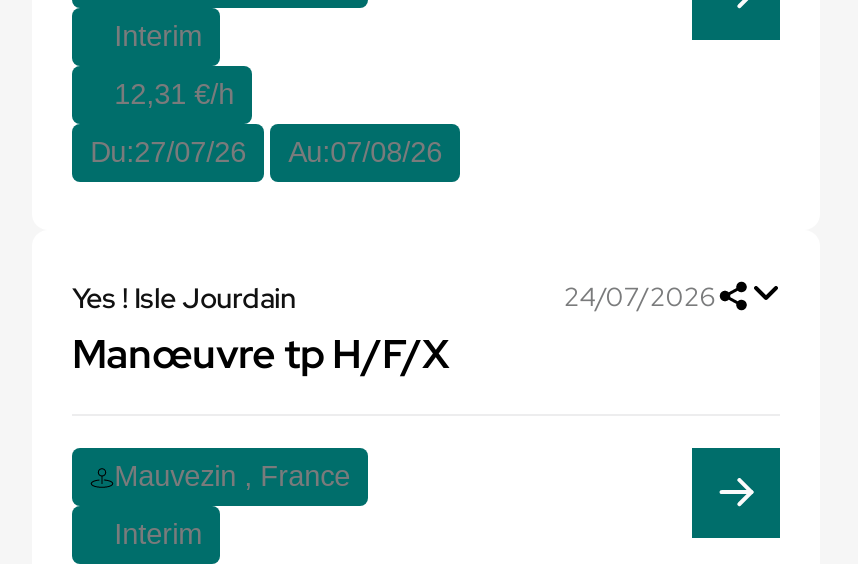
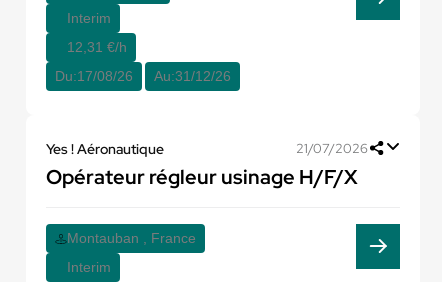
[90,136,442,168] Du:27/07/26 | Au:07/08/26 -> [55,68,231,84] Du:17/08/26 | Au:31/12/26
[72,280,716,380] Yes ! Isle Jourdain | 24/07/2026 | Manœuvre tp H/F/X -> [46,140,368,190] Yes ! Aéronautique | 21/07/2026 | Opérateur régleur usinage H/F/X
[114,460,350,492] Mauvezin , France -> [67,230,196,246] Montauban , France

